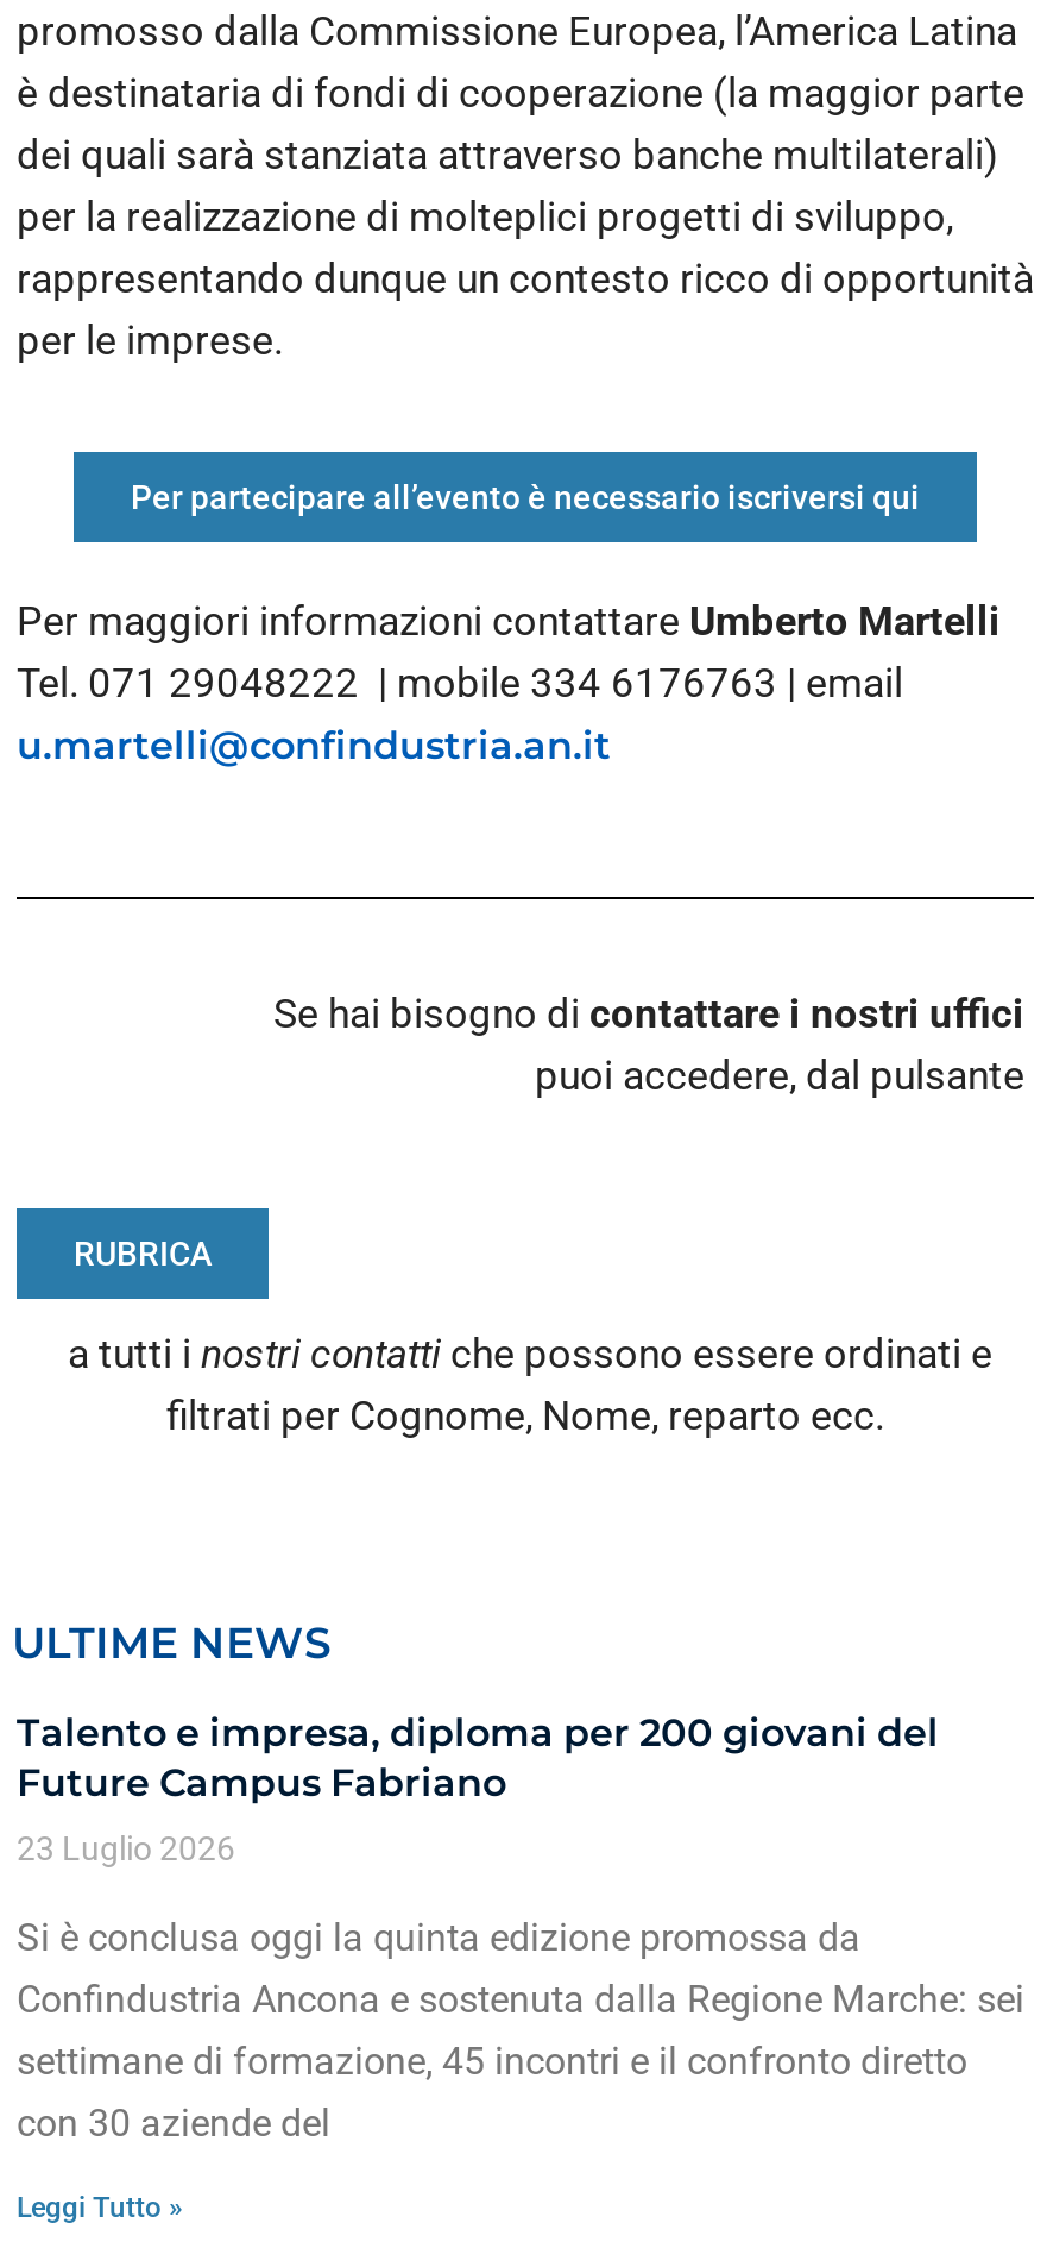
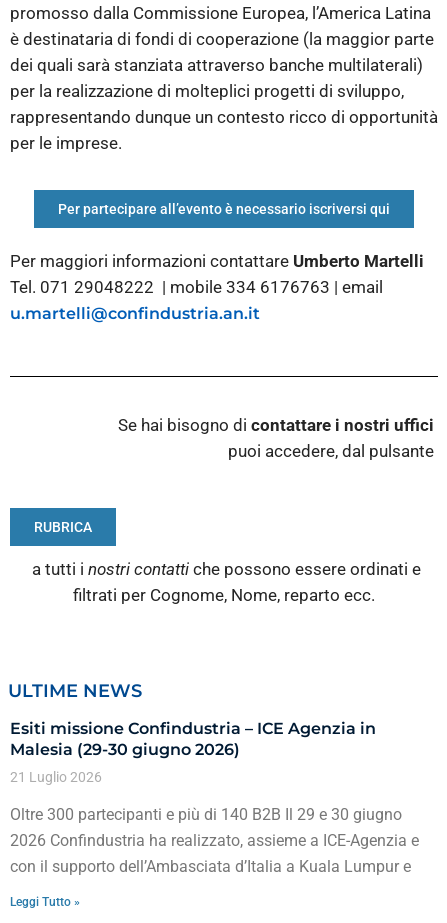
[17,1711,939,1806] Talento e impresa, diploma per 200 giovani del | Future Campus Fabriano -> [10,719,376,759] Esiti missione Confindustria – ICE Agenzia in | Malesia (29-30 giugno 2026)
[17,1830,235,1868] 23 Luglio 2026 -> [10,769,102,785] 21 Luglio 2026
[17,1915,1024,2146] Si è conclusa oggi la quinta edizione promossa da | Confindustria Ancona e sostenuta dalla Regione Marche: sei | settimane di formazione, 45 incontri e il confronto diretto | con 30 aziende del -> [10,805,419,876] Oltre 300 partecipanti e più di 140 B2B Il 29 e 30 giugno | 2026 Confindustria ha realizzato, assieme a ICE-Agenzia e | con il supporto dell’Ambasciata d’Italia a Kuala Lumpur e

